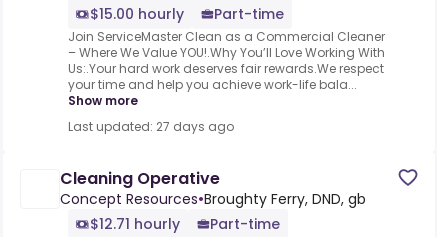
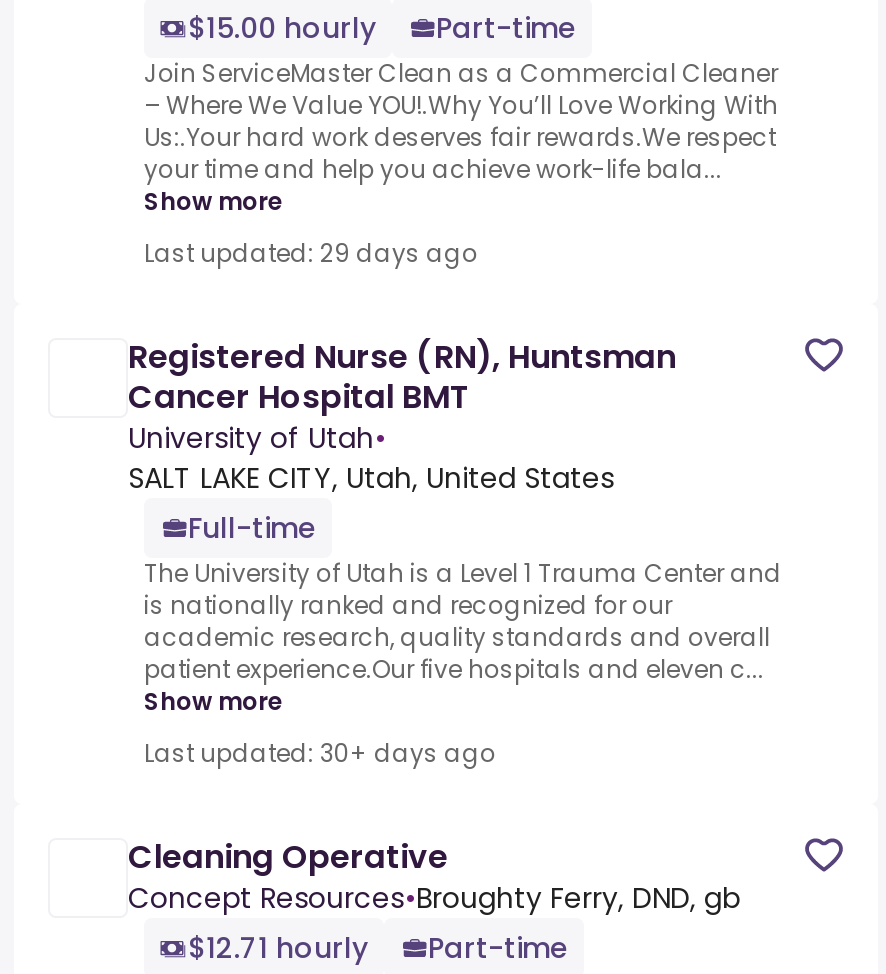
[68,118,234,135] Last updated: 27 days ago -> [128,236,782,770] Last updated: 29 days ago | Registered Nurse (RN), Huntsman | Cancer Hospital BMT | University of Utah• | SALT LAKE CITY, Utah, United States | Full-time | The University of Utah is a Level 1 Trauma Center and | is nationally ranked and recognized for our | academic research, quality standards and overall | patient experience.Our five hospitals and eleven c... | Show more | Last updated: 30+ days ago

